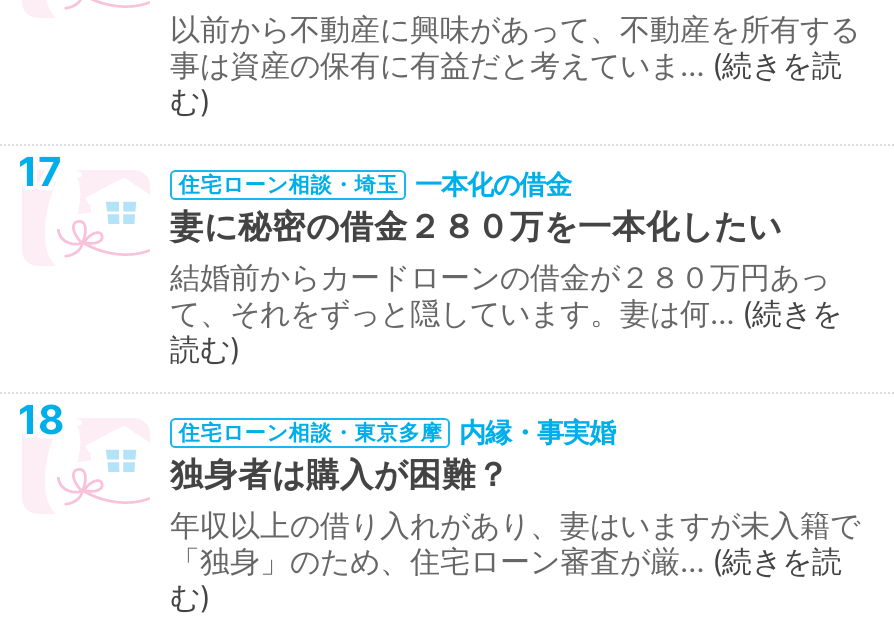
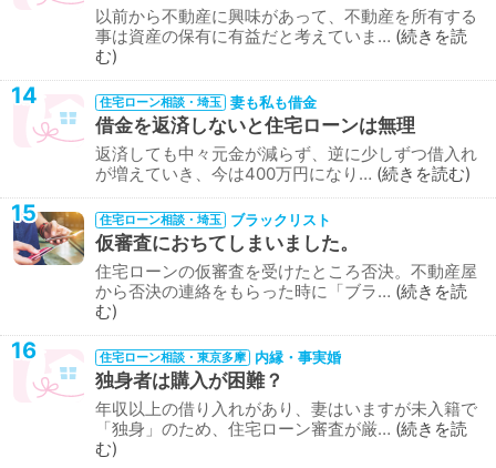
[18,148,62,196] 17 -> [11,82,38,108] 14
[18,168,842,444] 一本化の借金 | 妻に秘密の借金２８０万を一本化したい | 結婚前からカードローンの借金が２８０万円あっ | て、それをずっと隠しています。妻は何… 続きを | 読む | 18 -> [11,93,477,364] 妻も私も借金 | 借金を返済しないと住宅ローンは無理 | 返済しても中々元金が減らず、逆に少しずつ借入れ | が増えていき、今は400万円になり… 続きを読む | 15 | 住宅ローン相談・埼玉 | ブラックリスト | 仮審査におちてしまいました。 | 住宅ローンの仮審査を受けたところ否決。不動産屋 | から否決の連絡をもらった時に「ブラ… 続きを読 | む | 16

